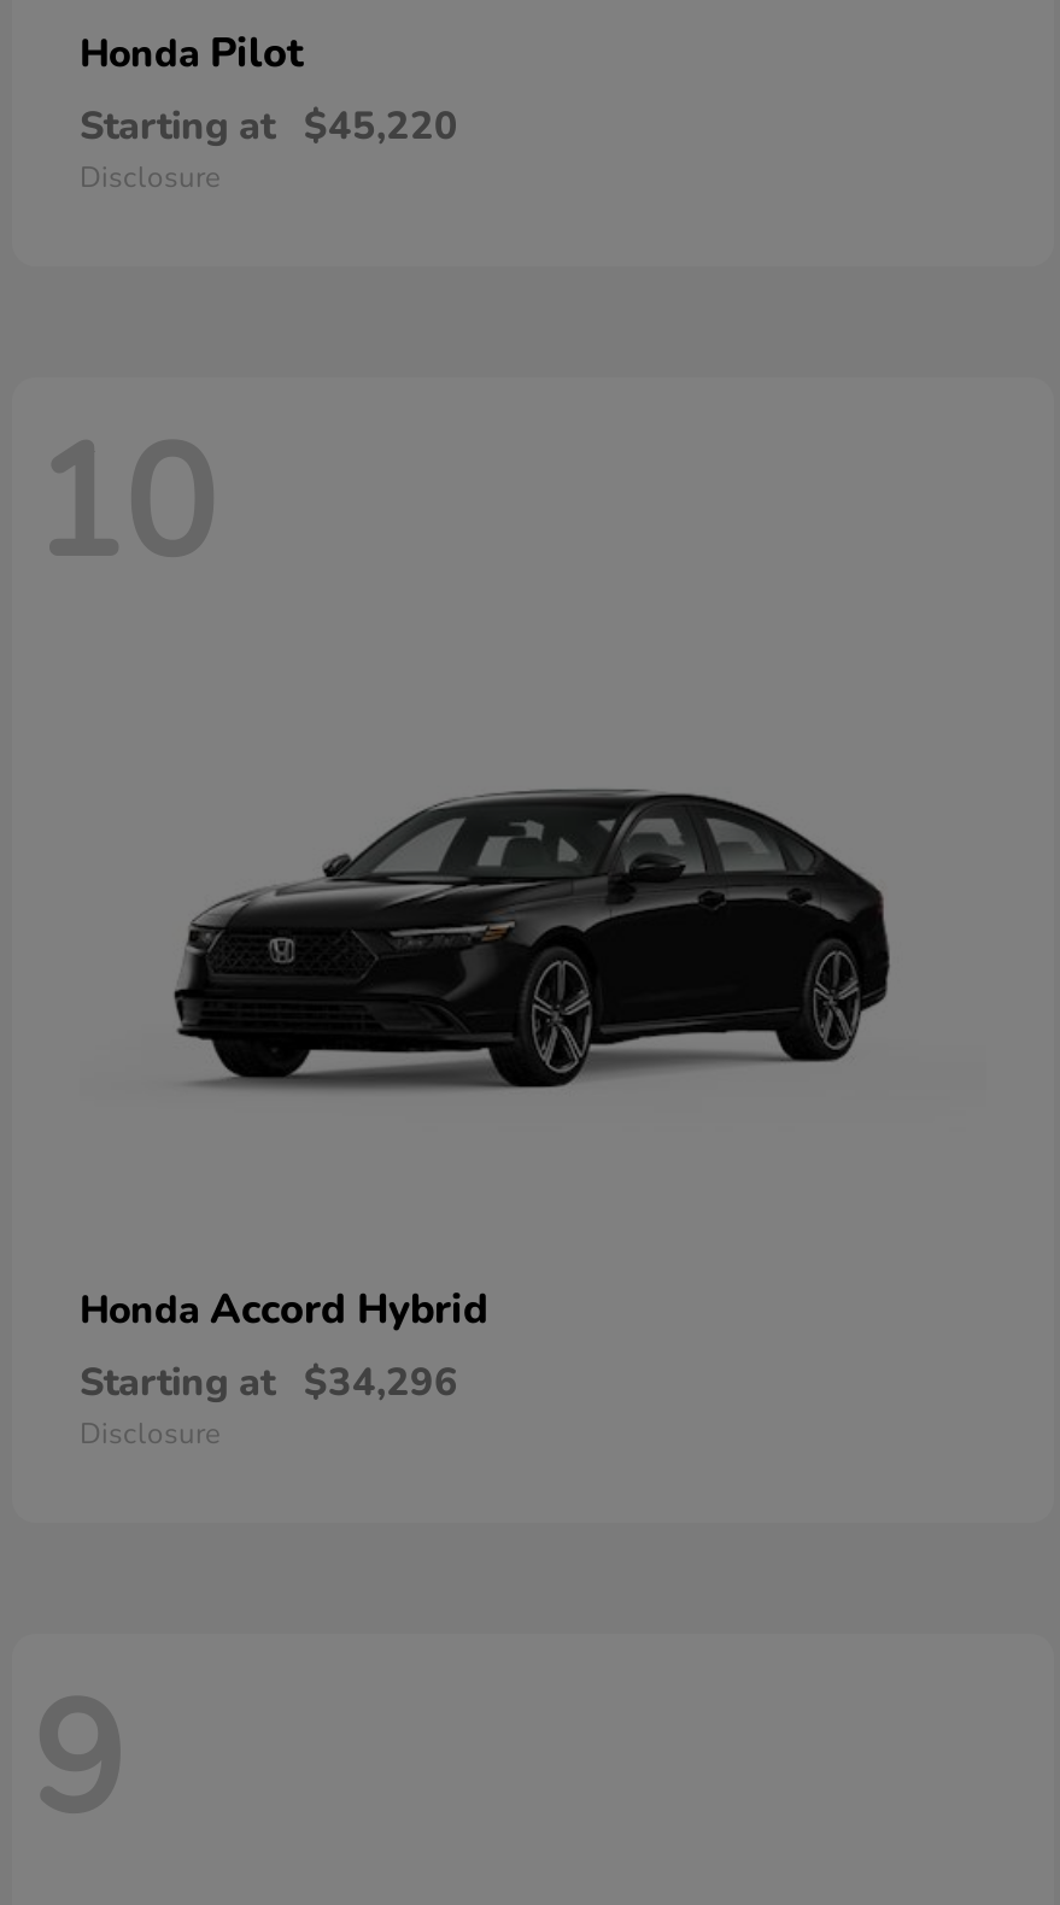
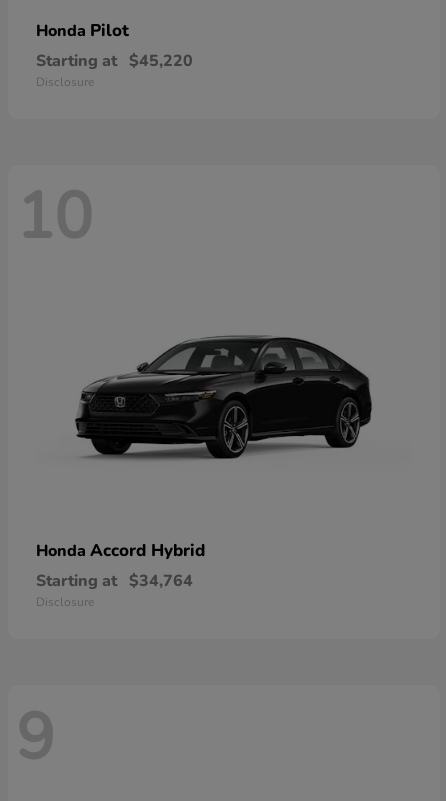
[80,1357,458,1410] Starting at $34,296 -> [36,570,193,592] Starting at $34,764

